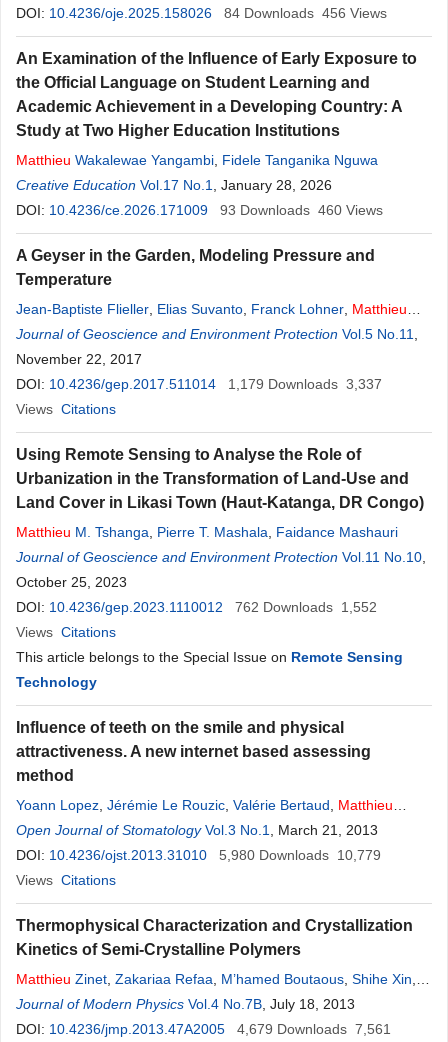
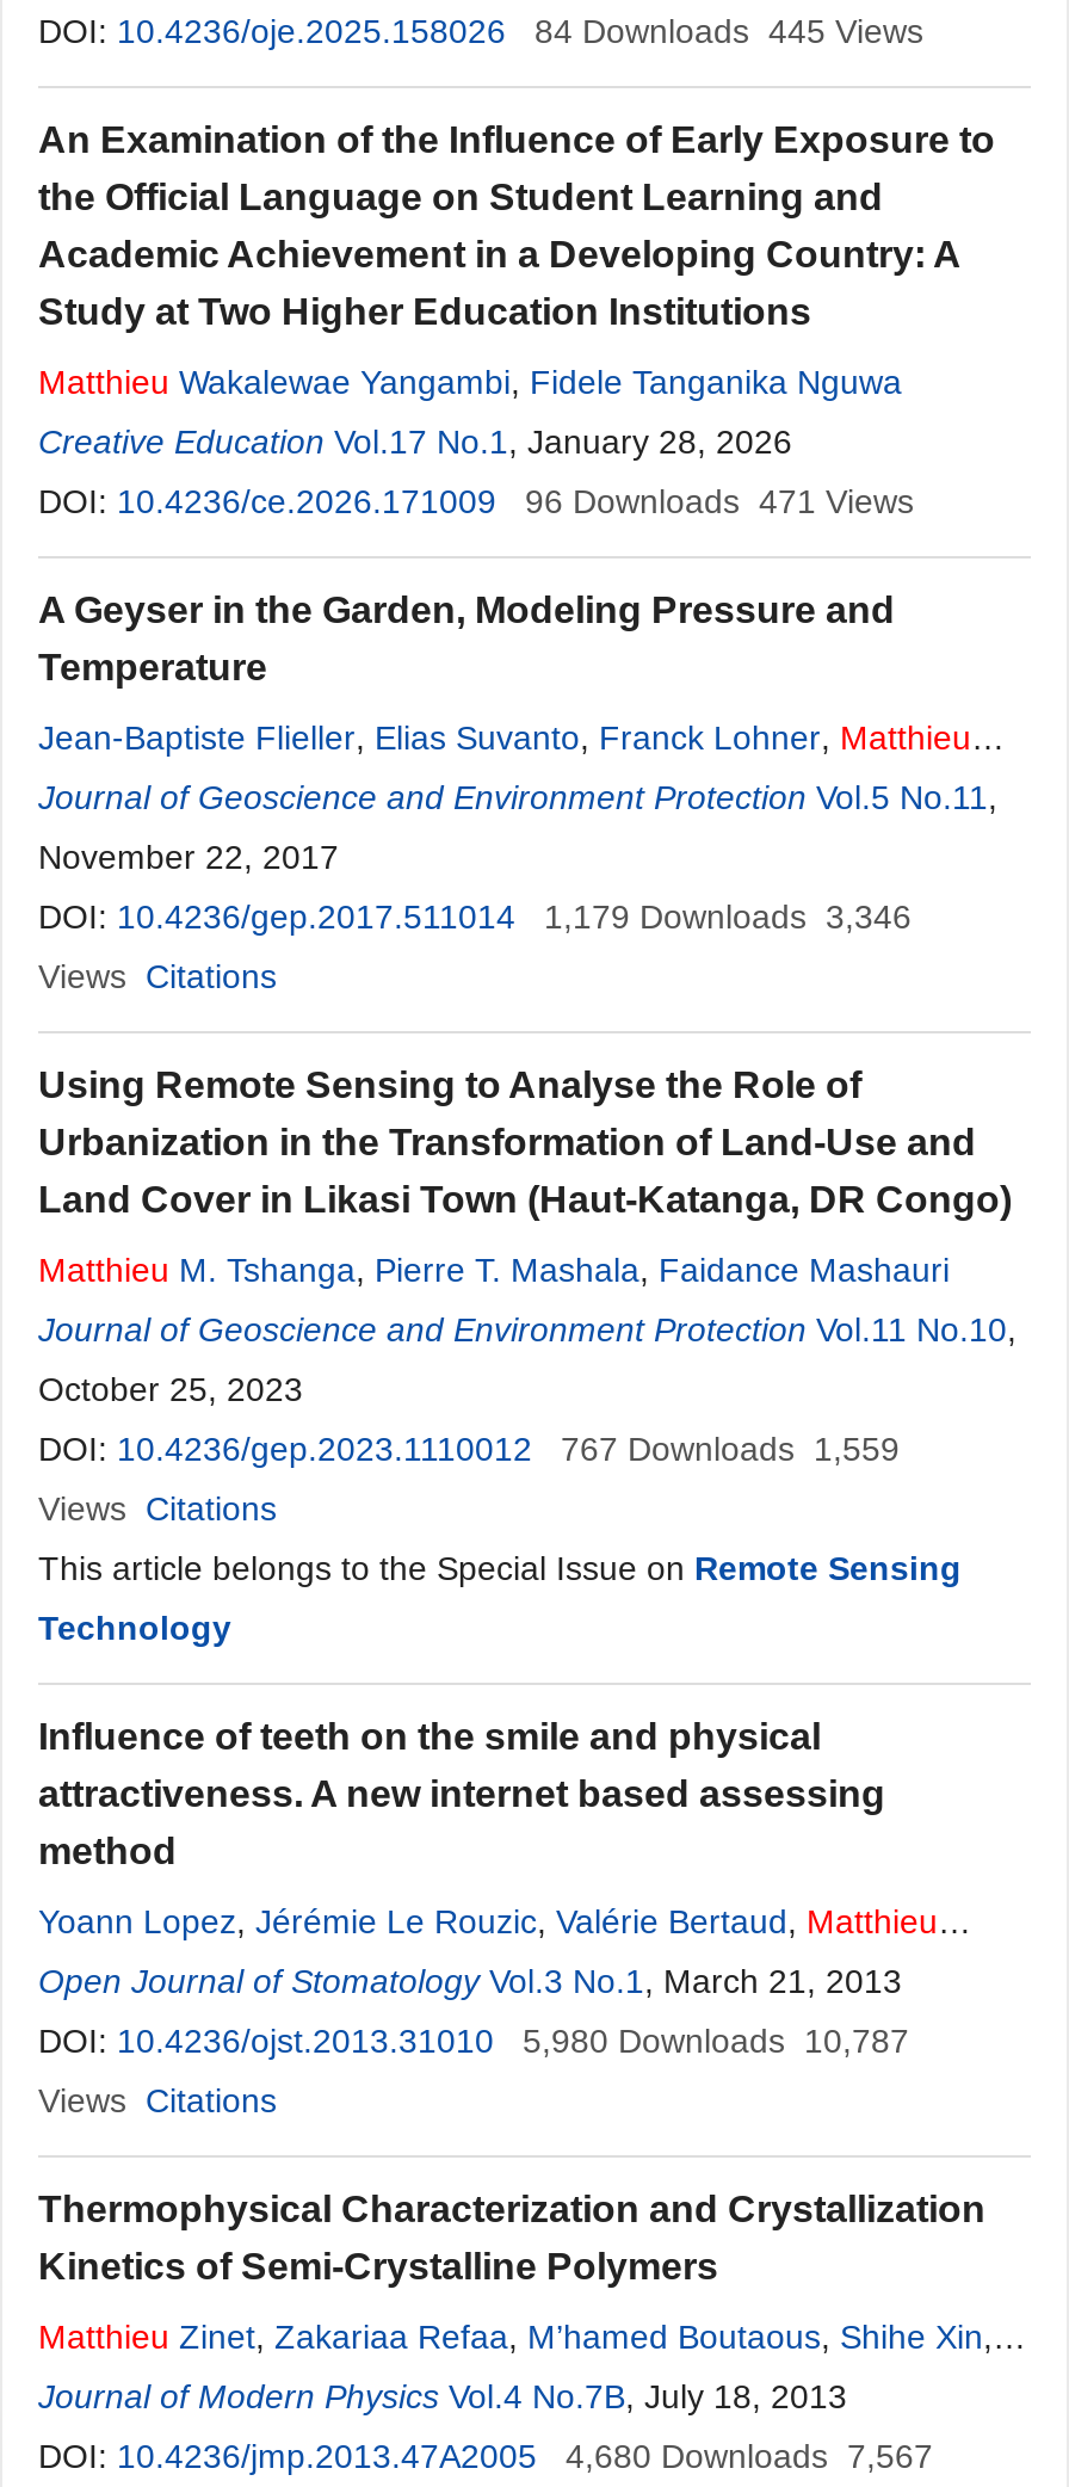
[224,5,387,21] 84 Downloads 456 Views -> [534,12,923,50] 84 Downloads 445 Views
[220,202,383,218] 93 Downloads 460 Views -> [525,482,914,520] 96 Downloads 471 Views
[16,376,382,392] DOI: 10.4236/gep.2017.511014 1,179 Downloads 3,337 -> [38,897,912,936] DOI: 10.4236/gep.2017.511014 1,179 Downloads 3,346
[16,599,377,615] DOI: 10.4236/gep.2023.1110012 762 Downloads 1,552 -> [38,1430,900,1468] DOI: 10.4236/gep.2023.1110012 767 Downloads 1,559
[16,847,381,863] DOI: 10.4236/ojst.2013.31010 5,980 Downloads 10,779 -> [38,2022,909,2060] DOI: 10.4236/ojst.2013.31010 5,980 Downloads 10,787
[16,1021,391,1037] DOI: 10.4236/jmp.2013.47A2005 4,679 Downloads 7,561 -> [38,2437,933,2475] DOI: 10.4236/jmp.2013.47A2005 4,680 Downloads 7,567

